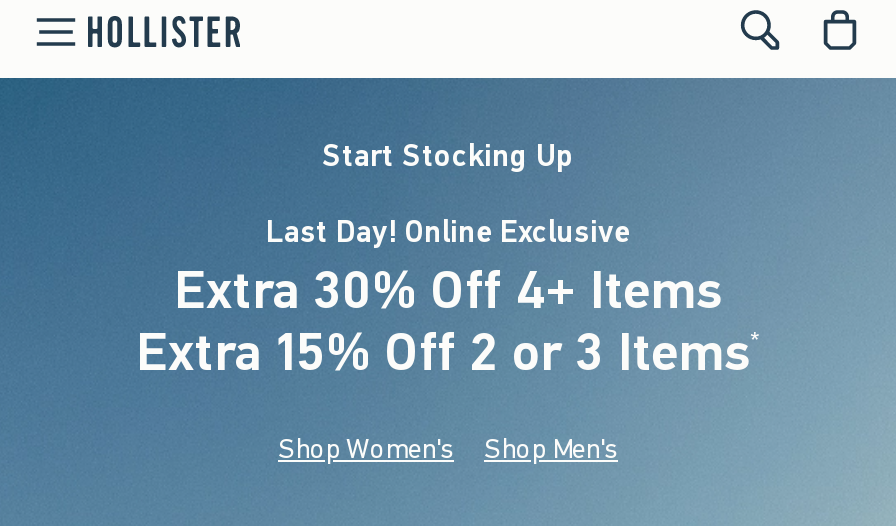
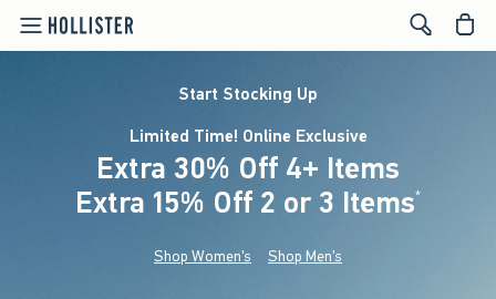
[266,212,630,252] Last Day! Online Exclusive -> [129,125,367,147] Limited Time! Online Exclusive

